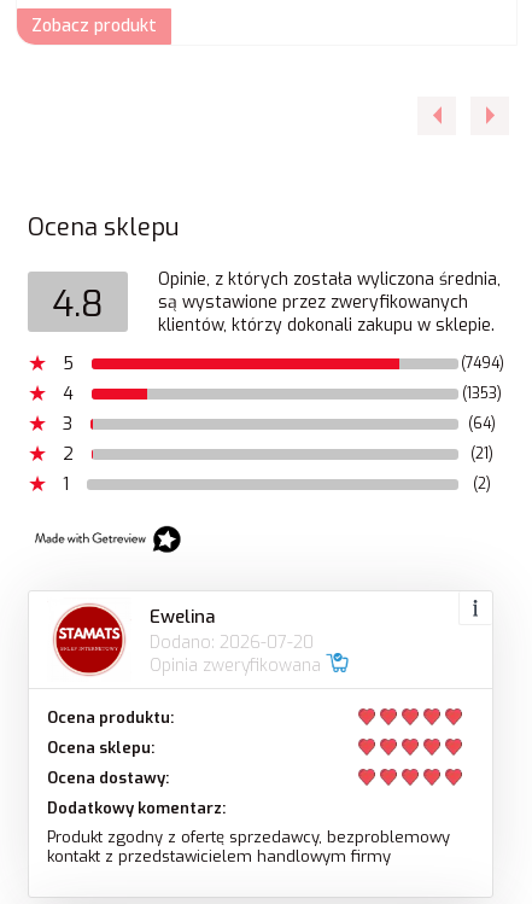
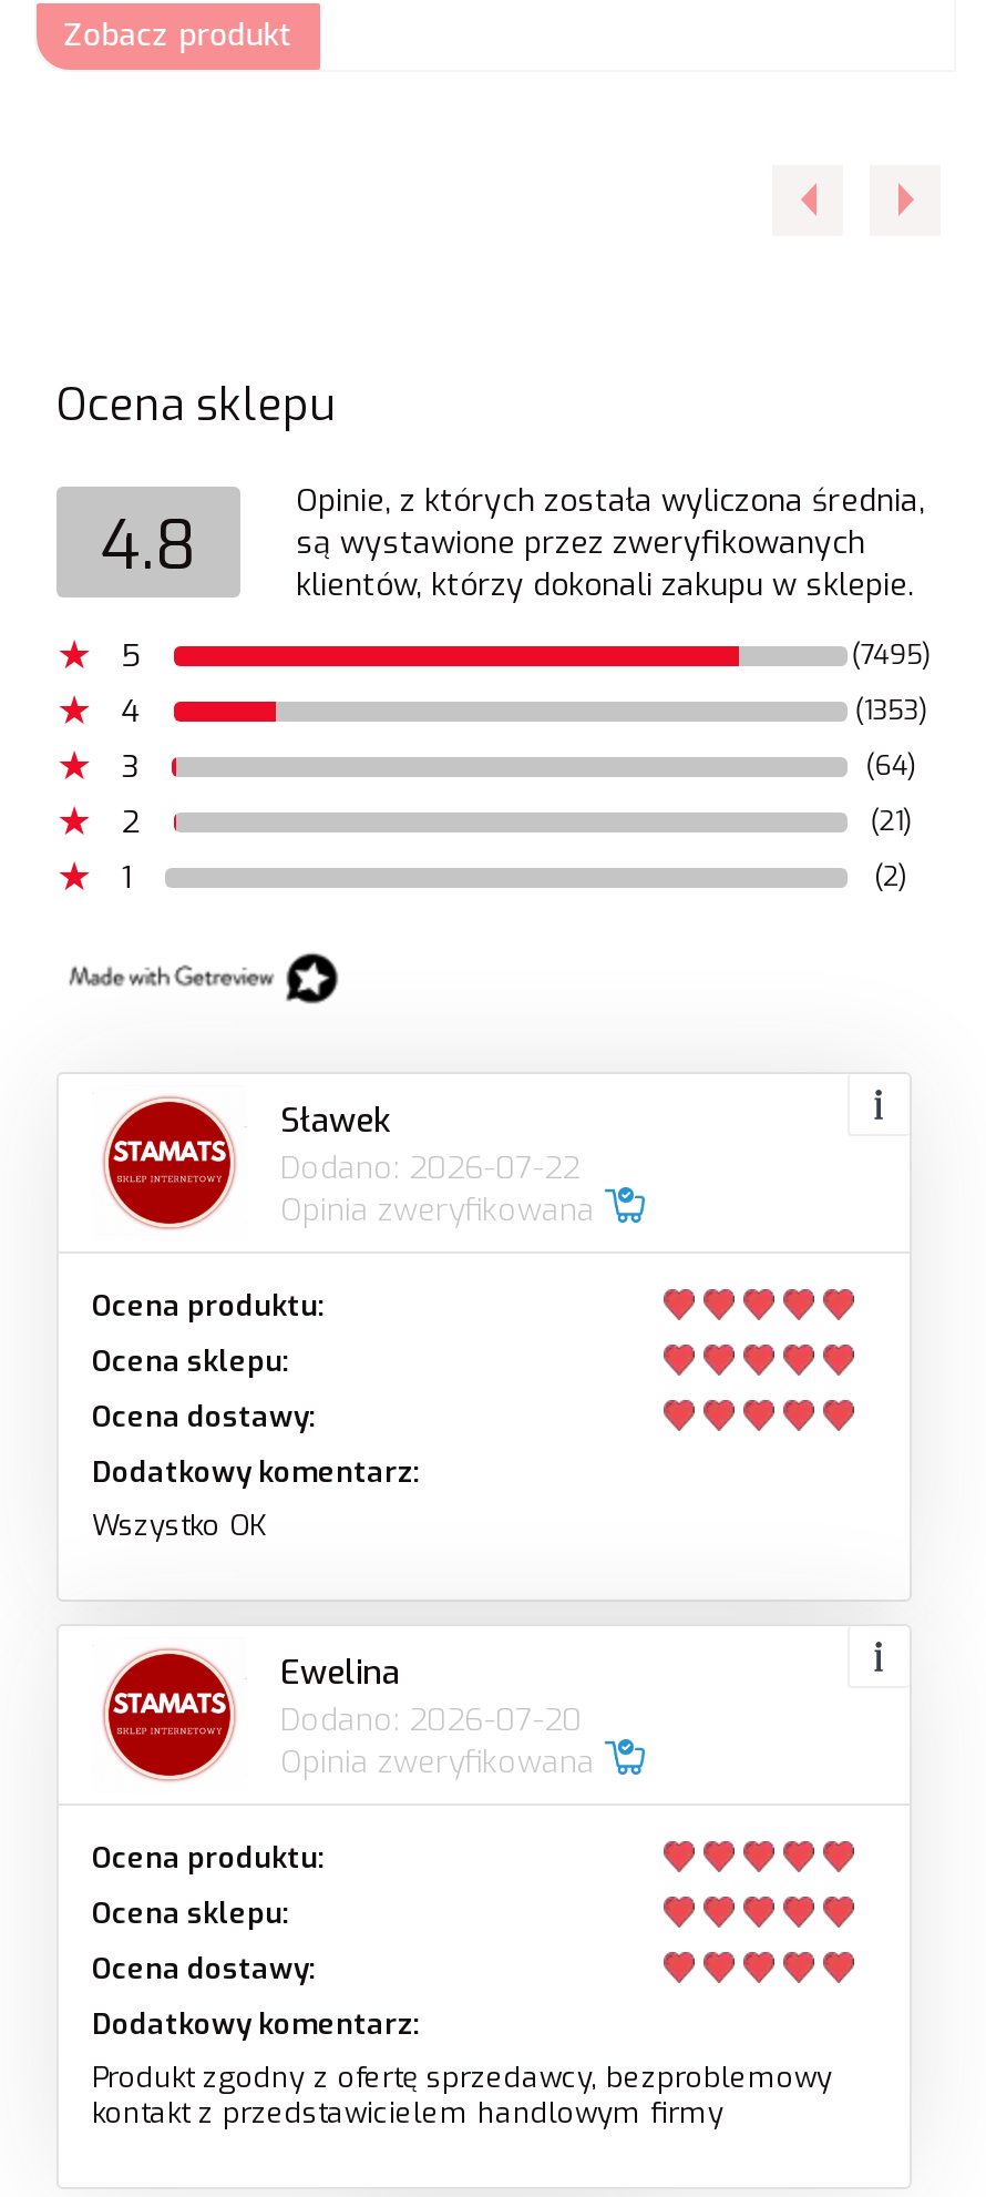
[460,353,504,372] (7494) -> [851,636,931,672] (7495)
none -> [92,1098,604,1543] Sławek | Dodano: 2026-07-22 | Opinia zweryfikowana | Ocena produktu: | Ocena sklepu: | Ocena dostawy: | Dodatkowy komentarz: | Wszystko OK

